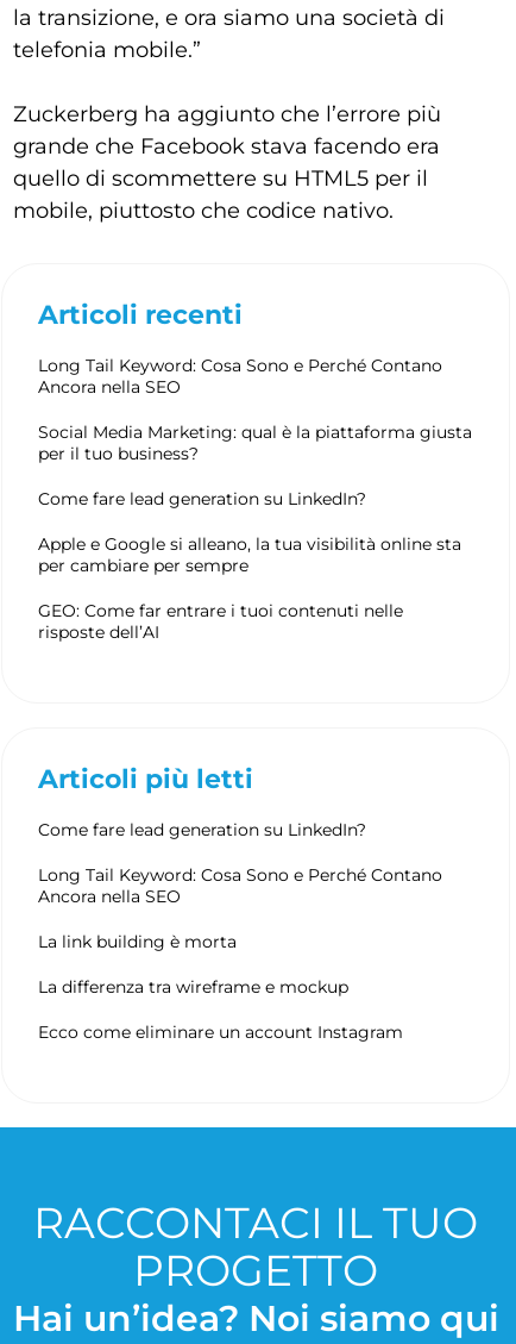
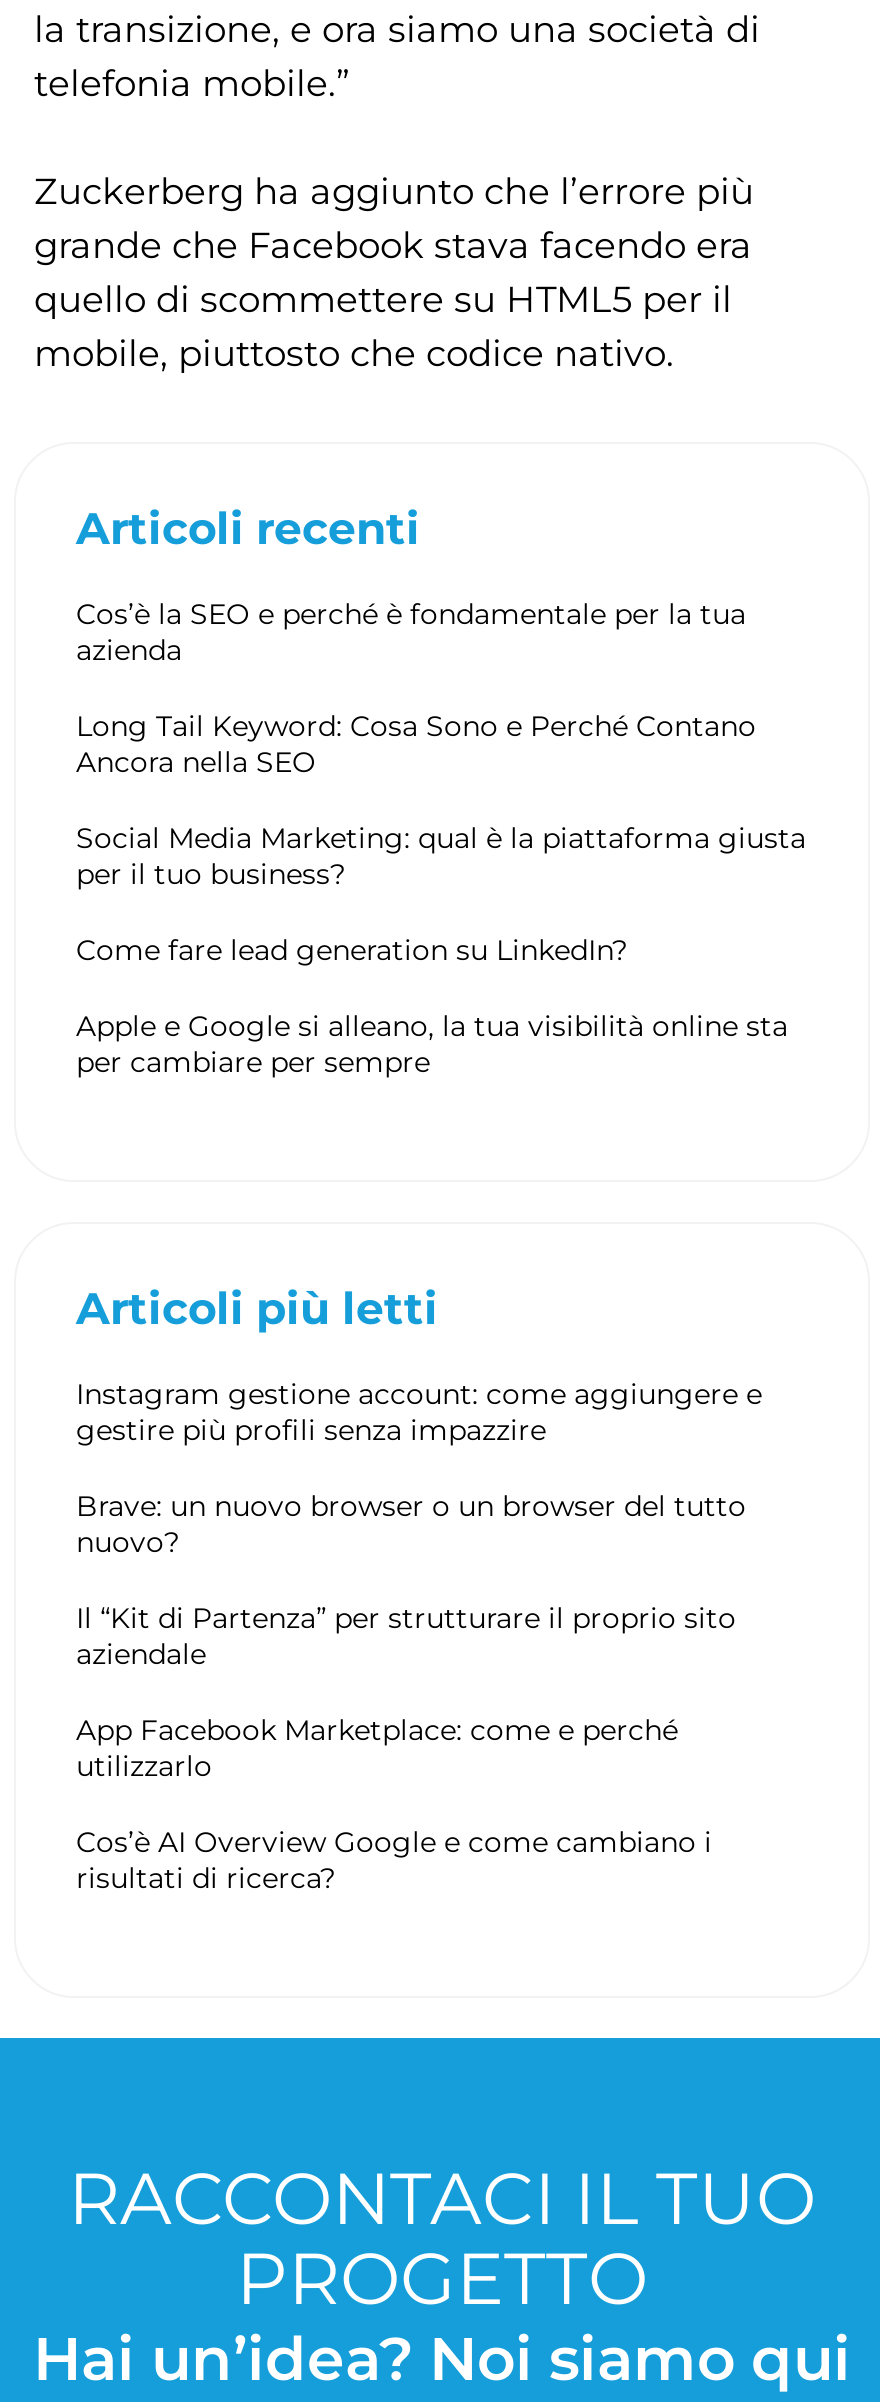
none -> [76,596,746,668] Cos’è la SEO e perché è fondamentale per la tua | azienda
[38,600,403,643] GEO: Come far entrare i tuoi contenuti nelle | risposte dell’AI -> none
[38,819,366,840] Come fare lead generation su LinkedIn? -> [76,1376,762,1448] Instagram gestione account: come aggiungere e | gestire più profili senza impazzire
[38,864,442,907] Long Tail Keyword: Cosa Sono e Perché Contano | Ancora nella SEO -> [76,1488,746,1560] Brave: un nuovo browser o un browser del tutto | nuovo?
[38,931,237,952] La link building è morta -> [76,1600,736,1672] Il “Kit di Partenza” per strutturare il proprio sito | aziendale
[38,976,348,998] La differenza tra wireframe e mockup -> [76,1712,678,1784] App Facebook Marketplace: come e perché | utilizzarlo
[38,1021,403,1043] Ecco come eliminare un account Instagram -> [76,1824,712,1896] Cos’è AI Overview Google e come cambiano i | risultati di ricerca?

